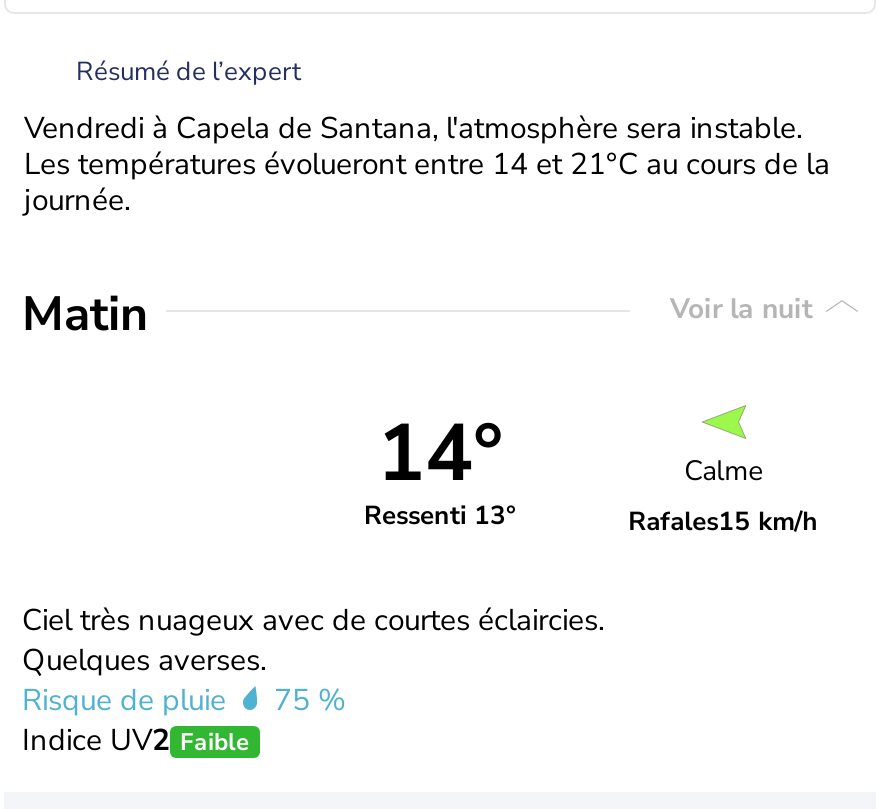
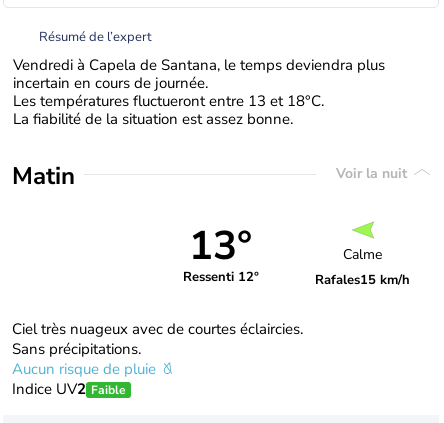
[24,108,830,220] Vendredi à Capela de Santana, l'atmosphère sera instable. | Les températures évolueront entre 14 et 21°C au cours de la | journée. -> [13,55,385,129] Vendredi à Capela de Santana, le temps deviendra plus | incertain en cours de journée. | Les températures fluctueront entre 13 et 18°C. | La fiabilité de la situation est assez bonne.
[377,401,503,509] 14° -> [189,219,252,273] 13°
[364,499,516,535] Ressenti 13° -> [183,268,259,286] Ressenti 12°
[22,640,346,720] Quelques averses. | Risque de pluie | 75 % -> [12,339,160,379] Sans précipitations. | Aucun risque de pluie

